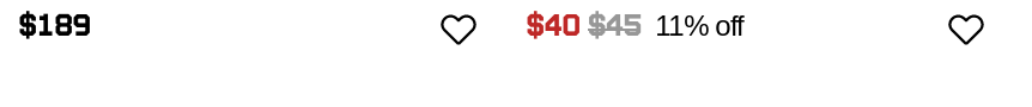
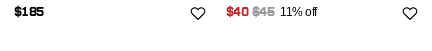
[18,16,90,44] $189 -> [14,7,44,19] $185

